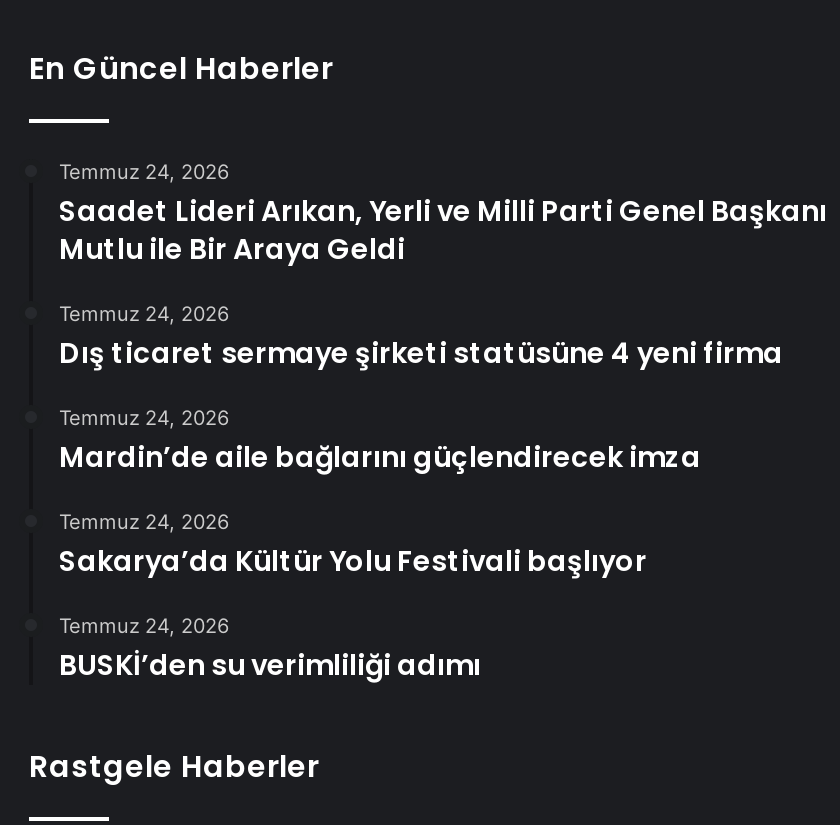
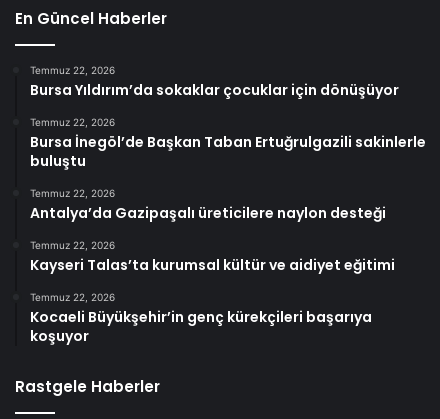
[59,159,827,269] Temmuz 24, 2026 | Saadet Lideri Arıkan, Yerli ve Milli Parti Genel Başkanı | Mutlu ile Bir Araya Geldi -> [30,64,399,100] Temmuz 22, 2026 | Bursa Yıldırım’da sokaklar çocuklar için dönüşüyor
[59,301,783,373] Temmuz 24, 2026 | Dış ticaret sermaye şirketi statüsüne 4 yeni firma -> [30,116,426,171] Temmuz 22, 2026 | Bursa İnegöl’de Başkan Taban Ertuğrulgazili sakinlerle | buluştu
[59,405,701,477] Temmuz 24, 2026 | Mardin’de aile bağlarını güçlendirecek imza -> [30,187,386,223] Temmuz 22, 2026 | Antalya’da Gazipaşalı üreticilere naylon desteği
[59,509,647,581] Temmuz 24, 2026 | Sakarya’da Kültür Yolu Festivali başlıyor -> [30,239,395,275] Temmuz 22, 2026 | Kayseri Talas’ta kurumsal kültür ve aidiyet eğitimi
[59,613,481,685] Temmuz 24, 2026 | BUSKİ’den su verimliliği adımı -> [30,291,372,346] Temmuz 22, 2026 | Kocaeli Büyükşehir’in genç kürekçileri başarıya | koşuyor

